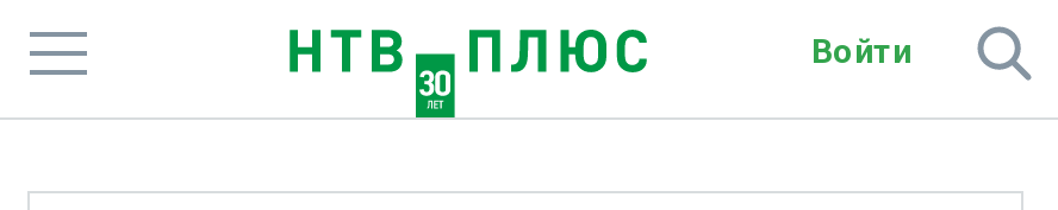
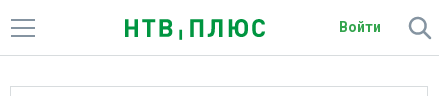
[287,27,649,120] [image] -> [120,18,270,55] [image]

